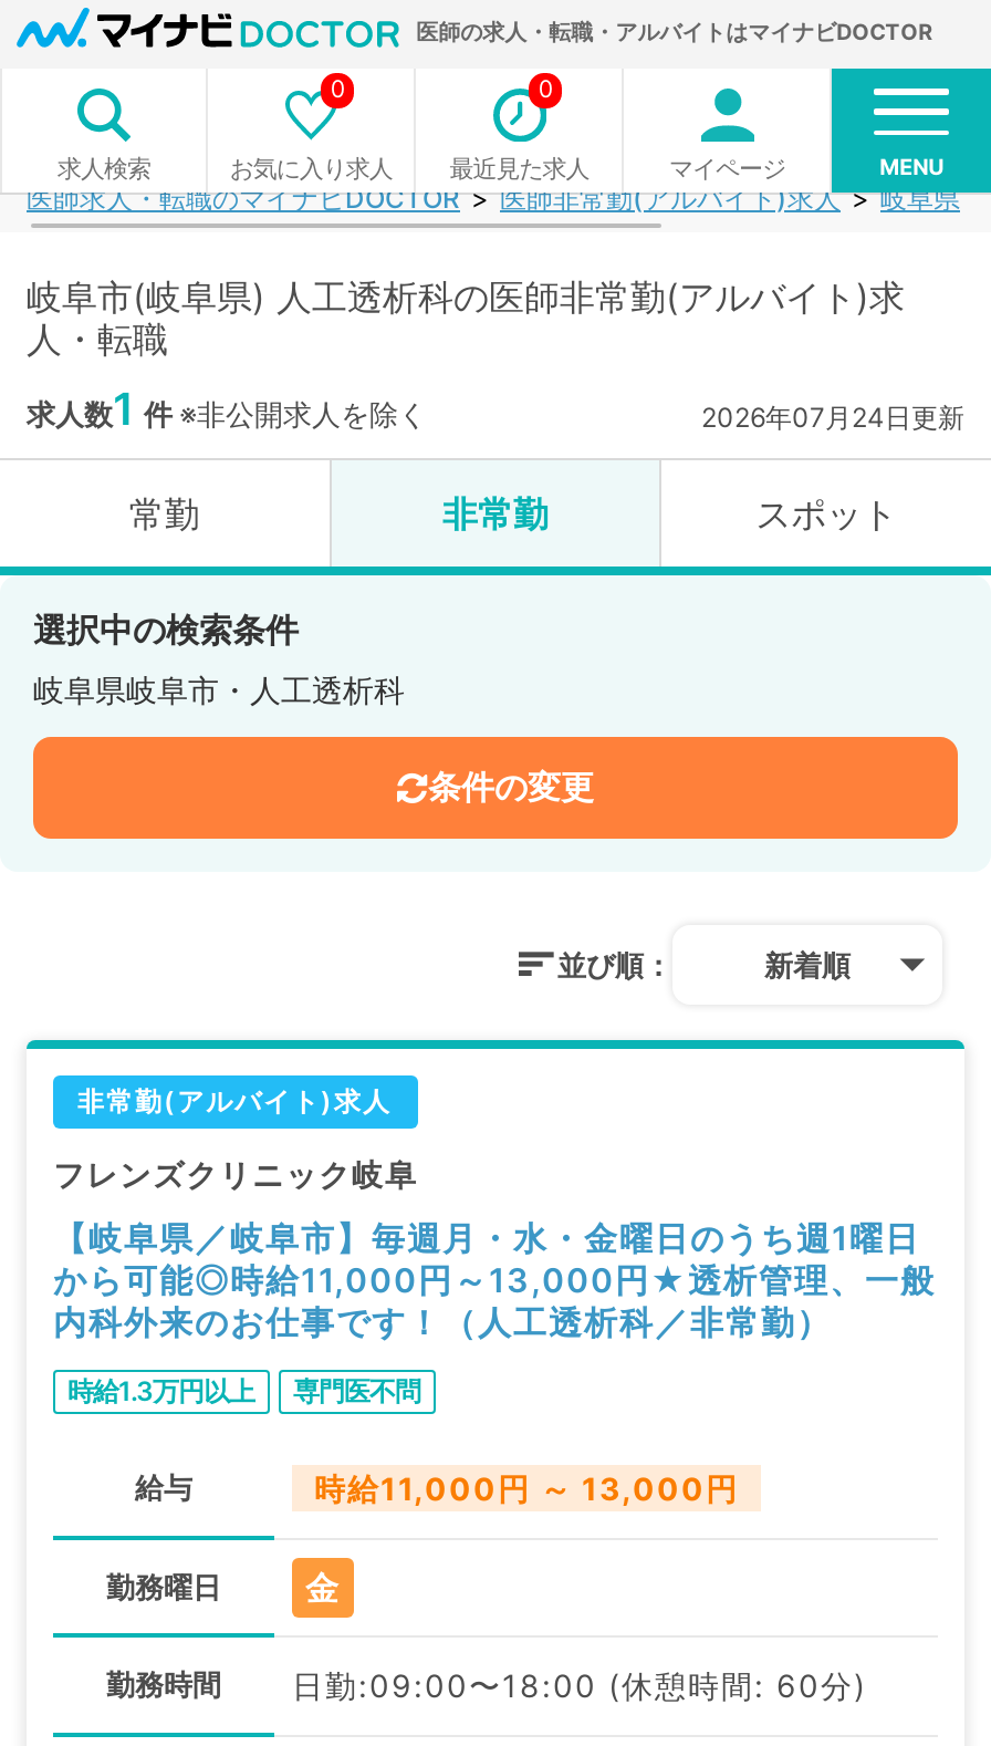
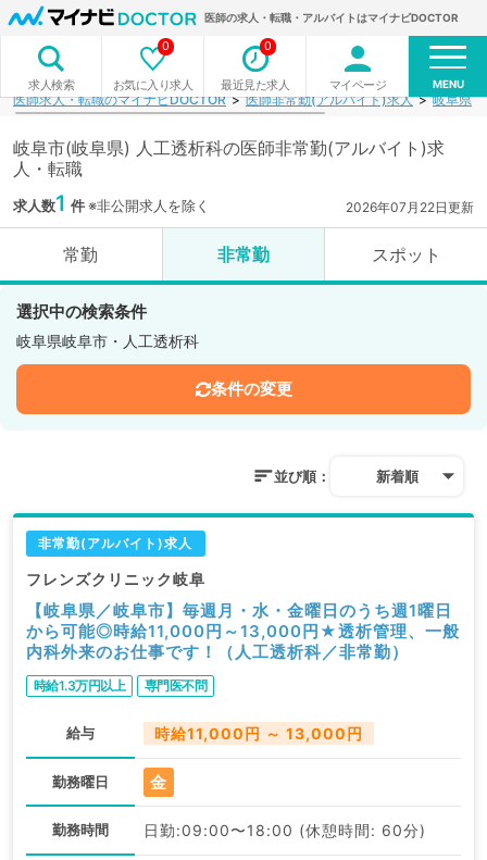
[701,401,964,434] 2026年07月24日更新 -> [346,199,474,215] 2026年07月22日更新

